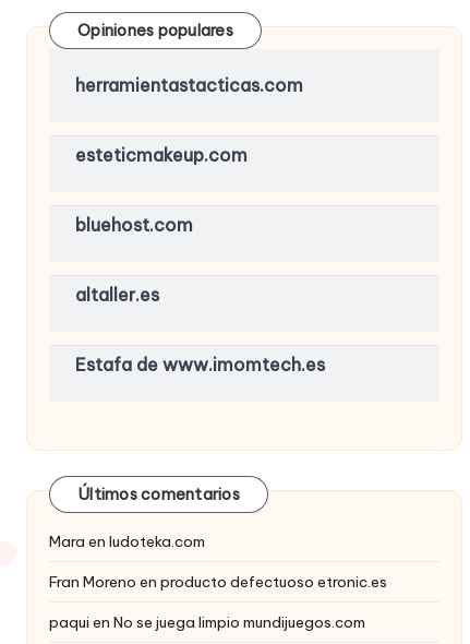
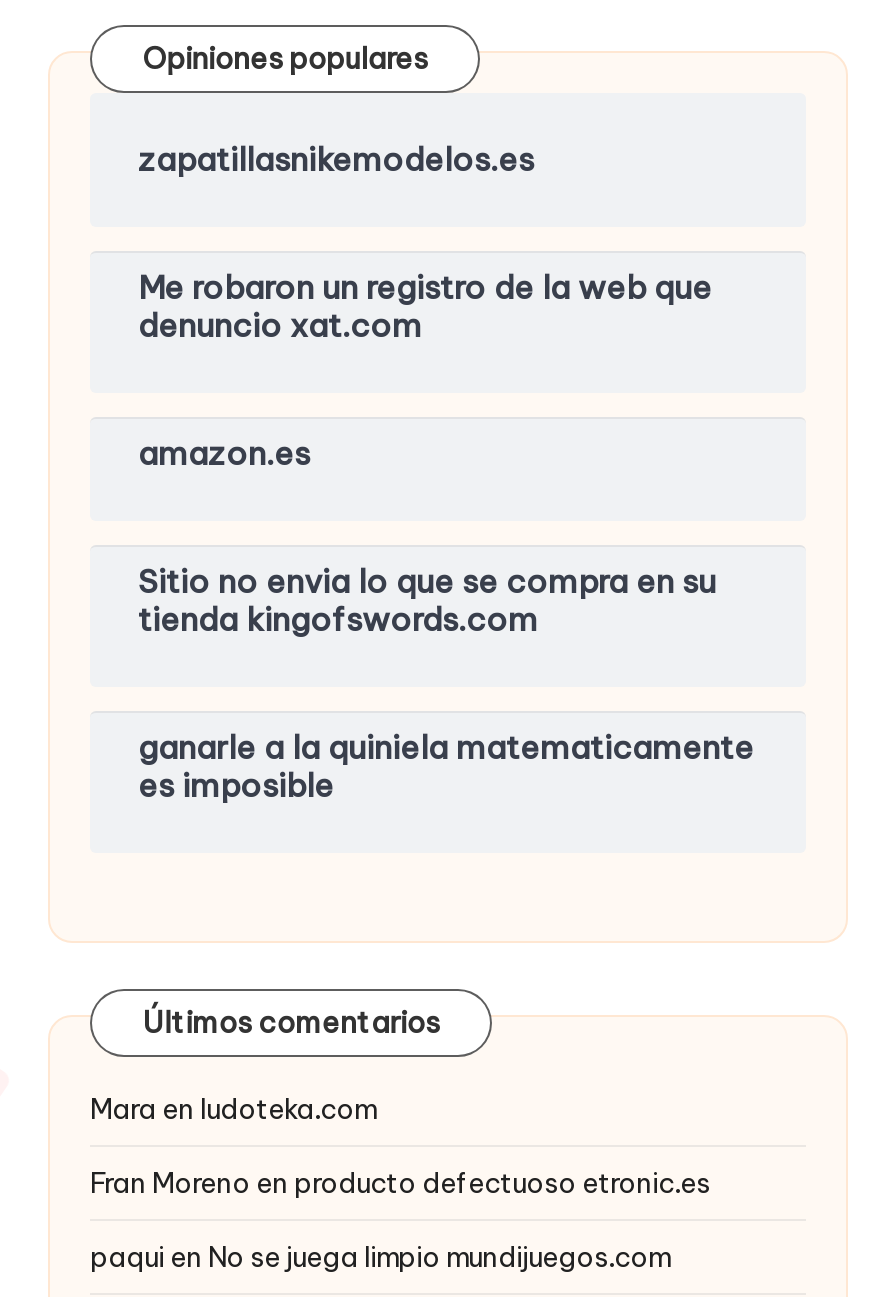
[75,74,303,96] herramientastacticas.com -> [138,139,534,179] zapatillasnikemodelos.es
[75,144,248,166] esteticmakeup.com -> [138,267,712,345] Me robaron un registro de la web que | denuncio xat.com
[75,214,193,236] bluehost.com -> [138,433,310,473] amazon.es
[75,284,159,306] altaller.es -> [138,561,716,639] Sitio no envia lo que se compra en su | tienda kingofswords.com
[75,354,325,376] Estafa de www.imomtech.es -> [138,727,754,805] ganarle a la quiniela matematicamente | es imposible

